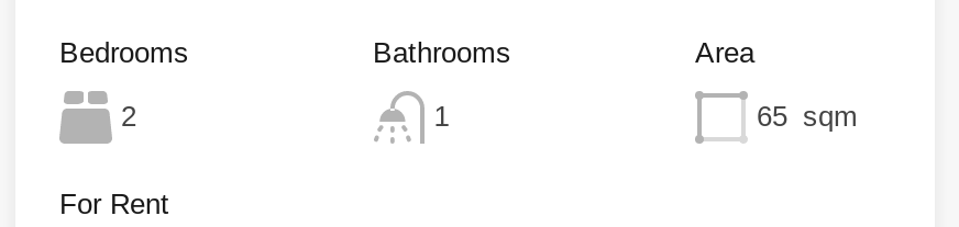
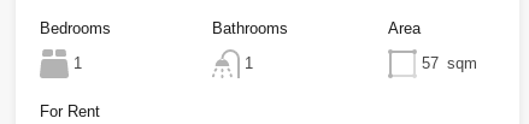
[121,100,136,133] 2 -> [74,54,82,72] 1
[757,100,858,133] 65 sqm -> [422,54,477,72] 57 sqm

